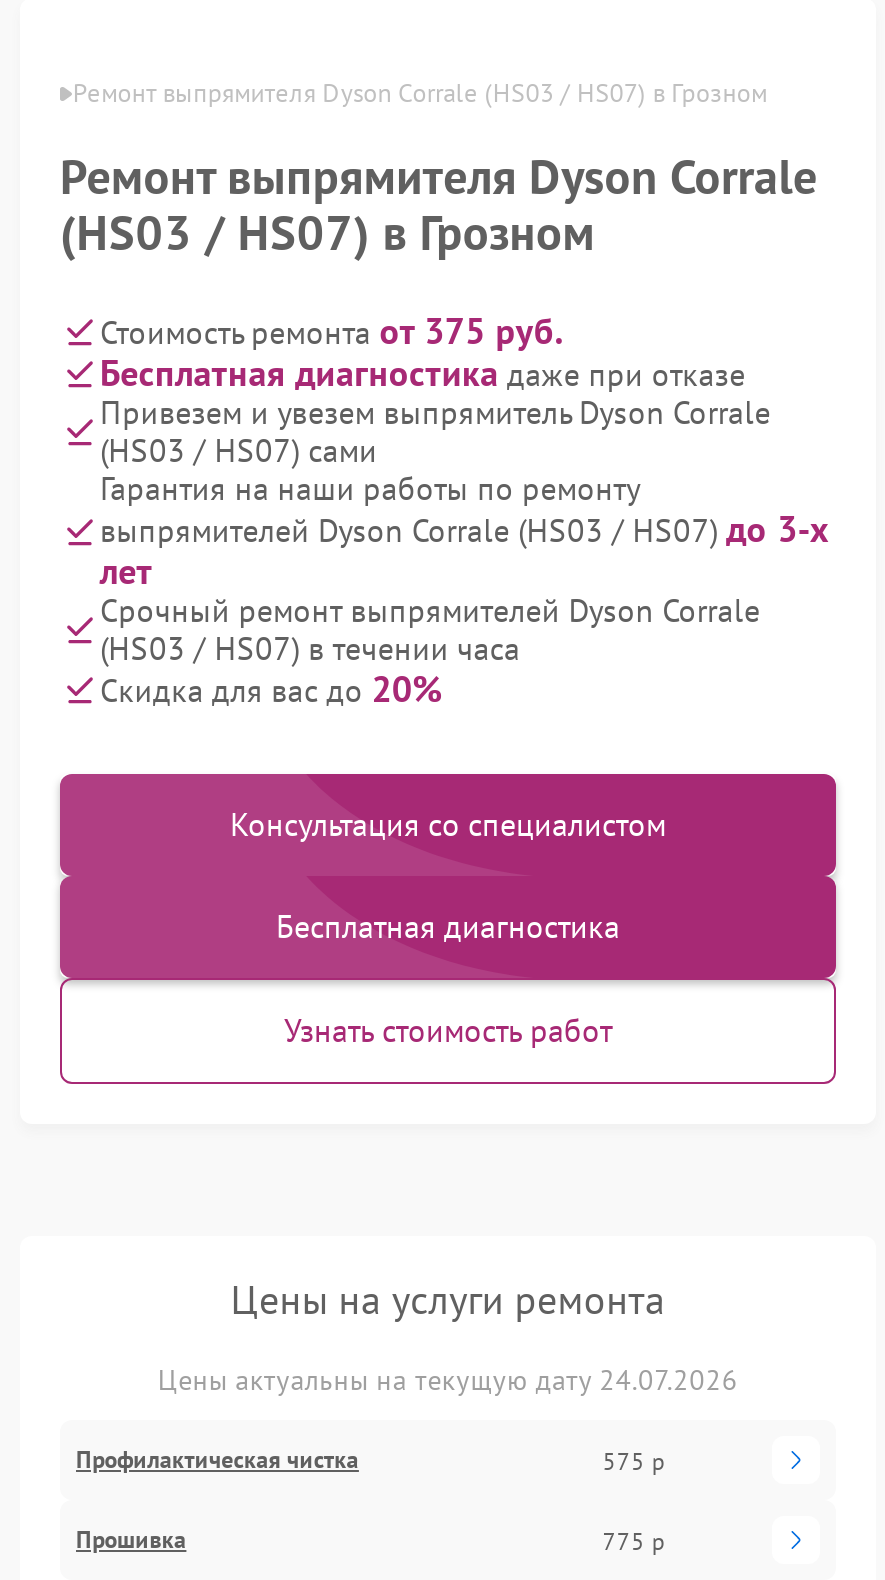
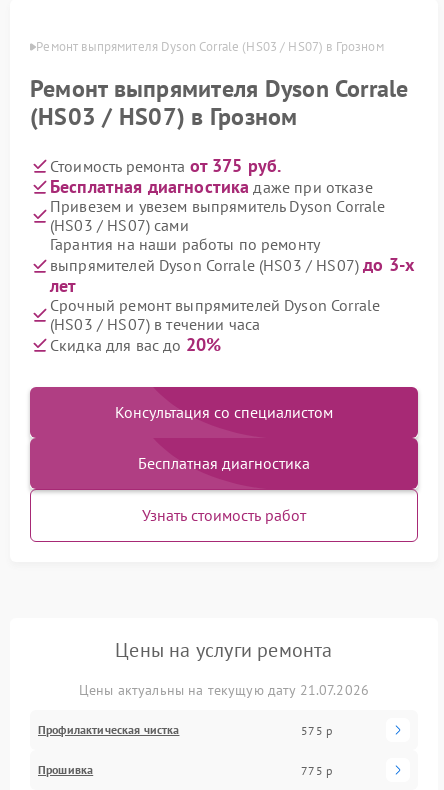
[158,1362,738,1398] Цены актуальны на текущую дату 24.07.2026 -> [79,681,369,699] Цены актуальны на текущую дату 21.07.2026

